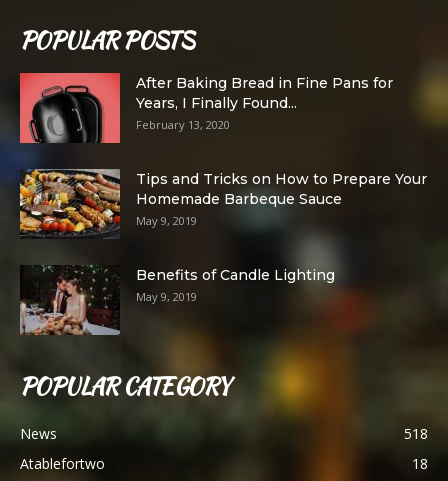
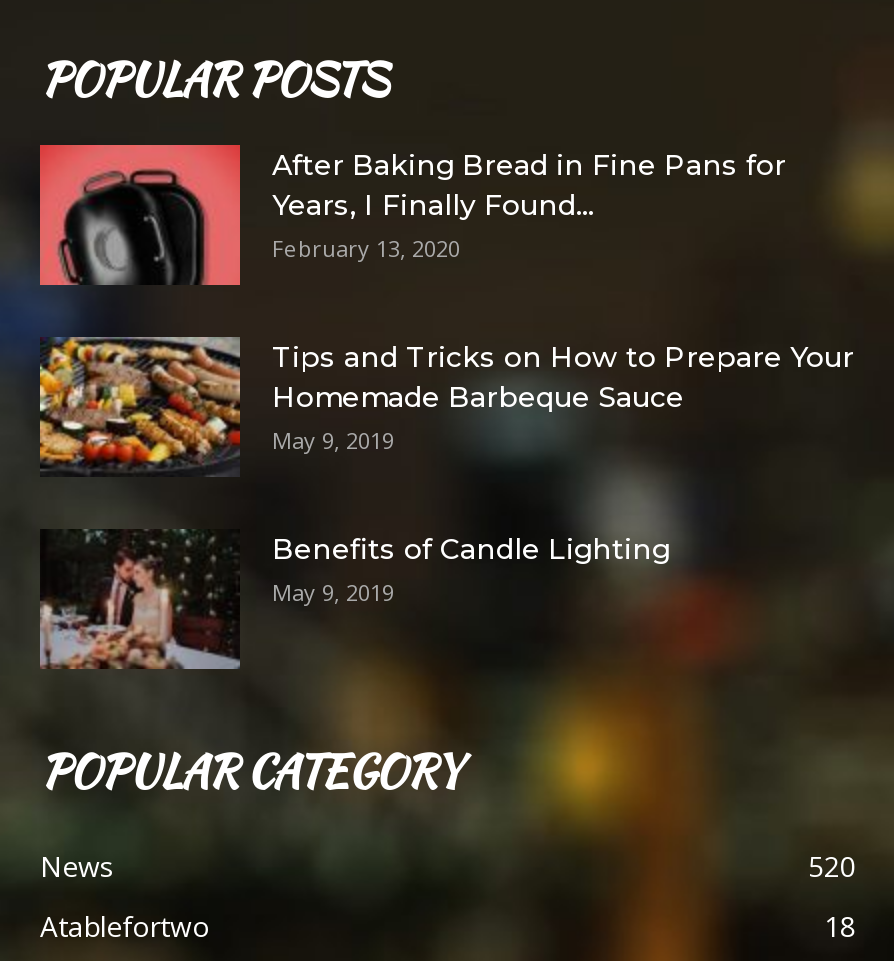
[404,424,428,443] 518 -> [808,847,856,885] 520

